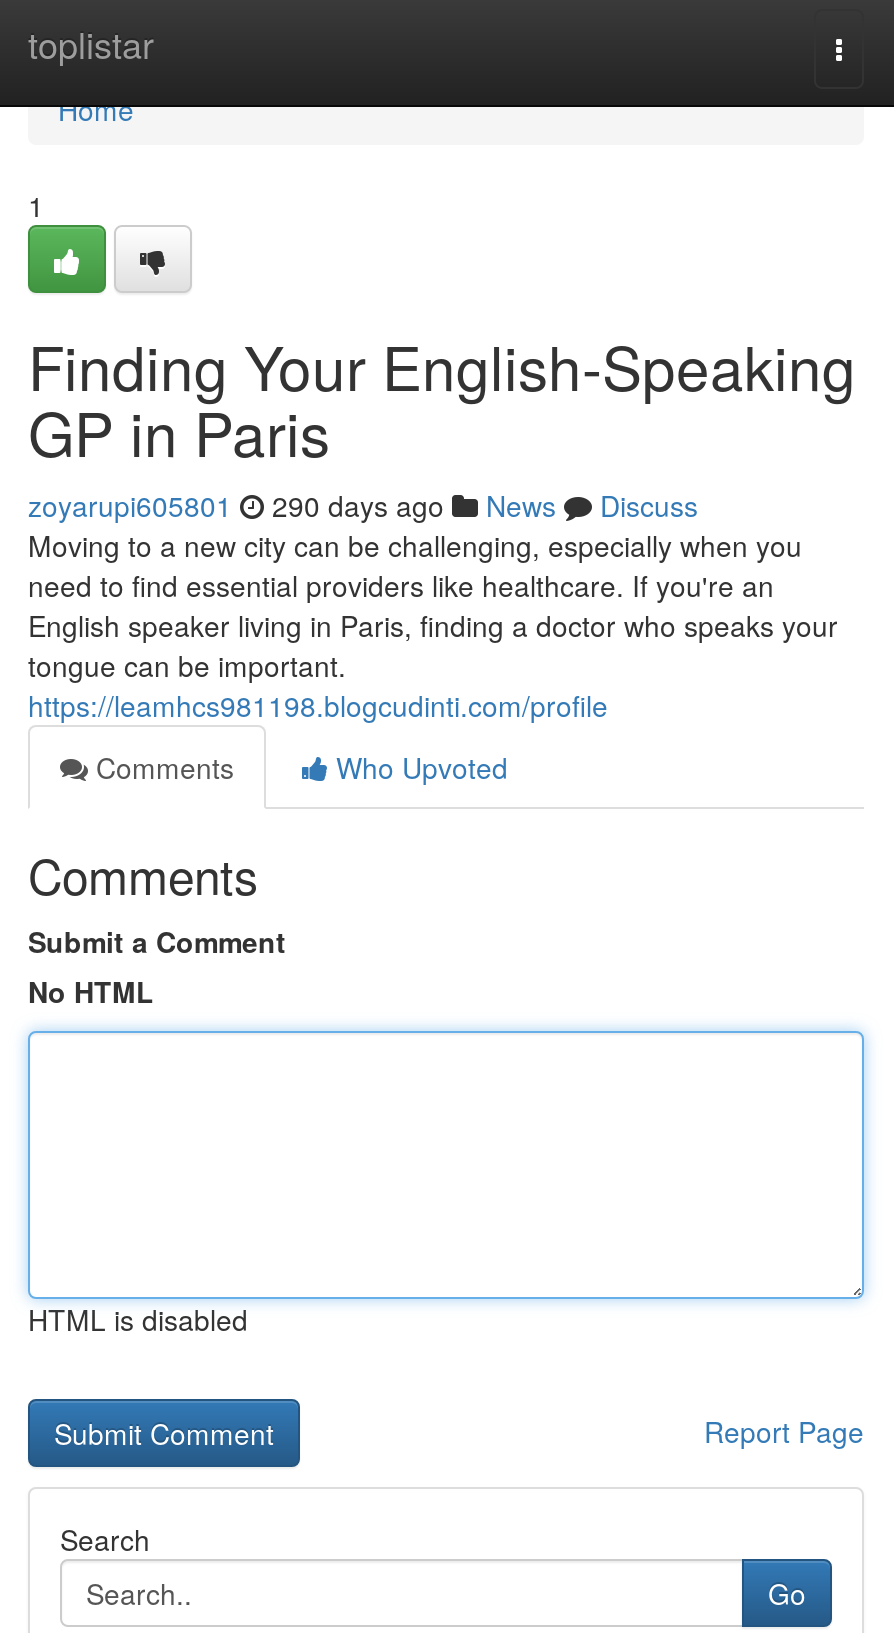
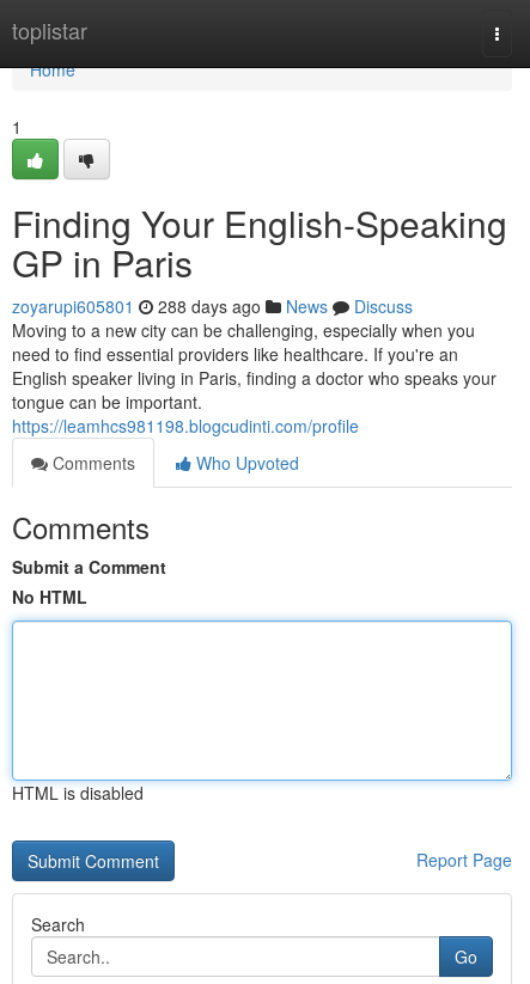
[28,485,698,525] zoyarupi605801 290 days ago News Discuss -> [12,294,413,318] zoyarupi605801 288 days ago News Discuss

